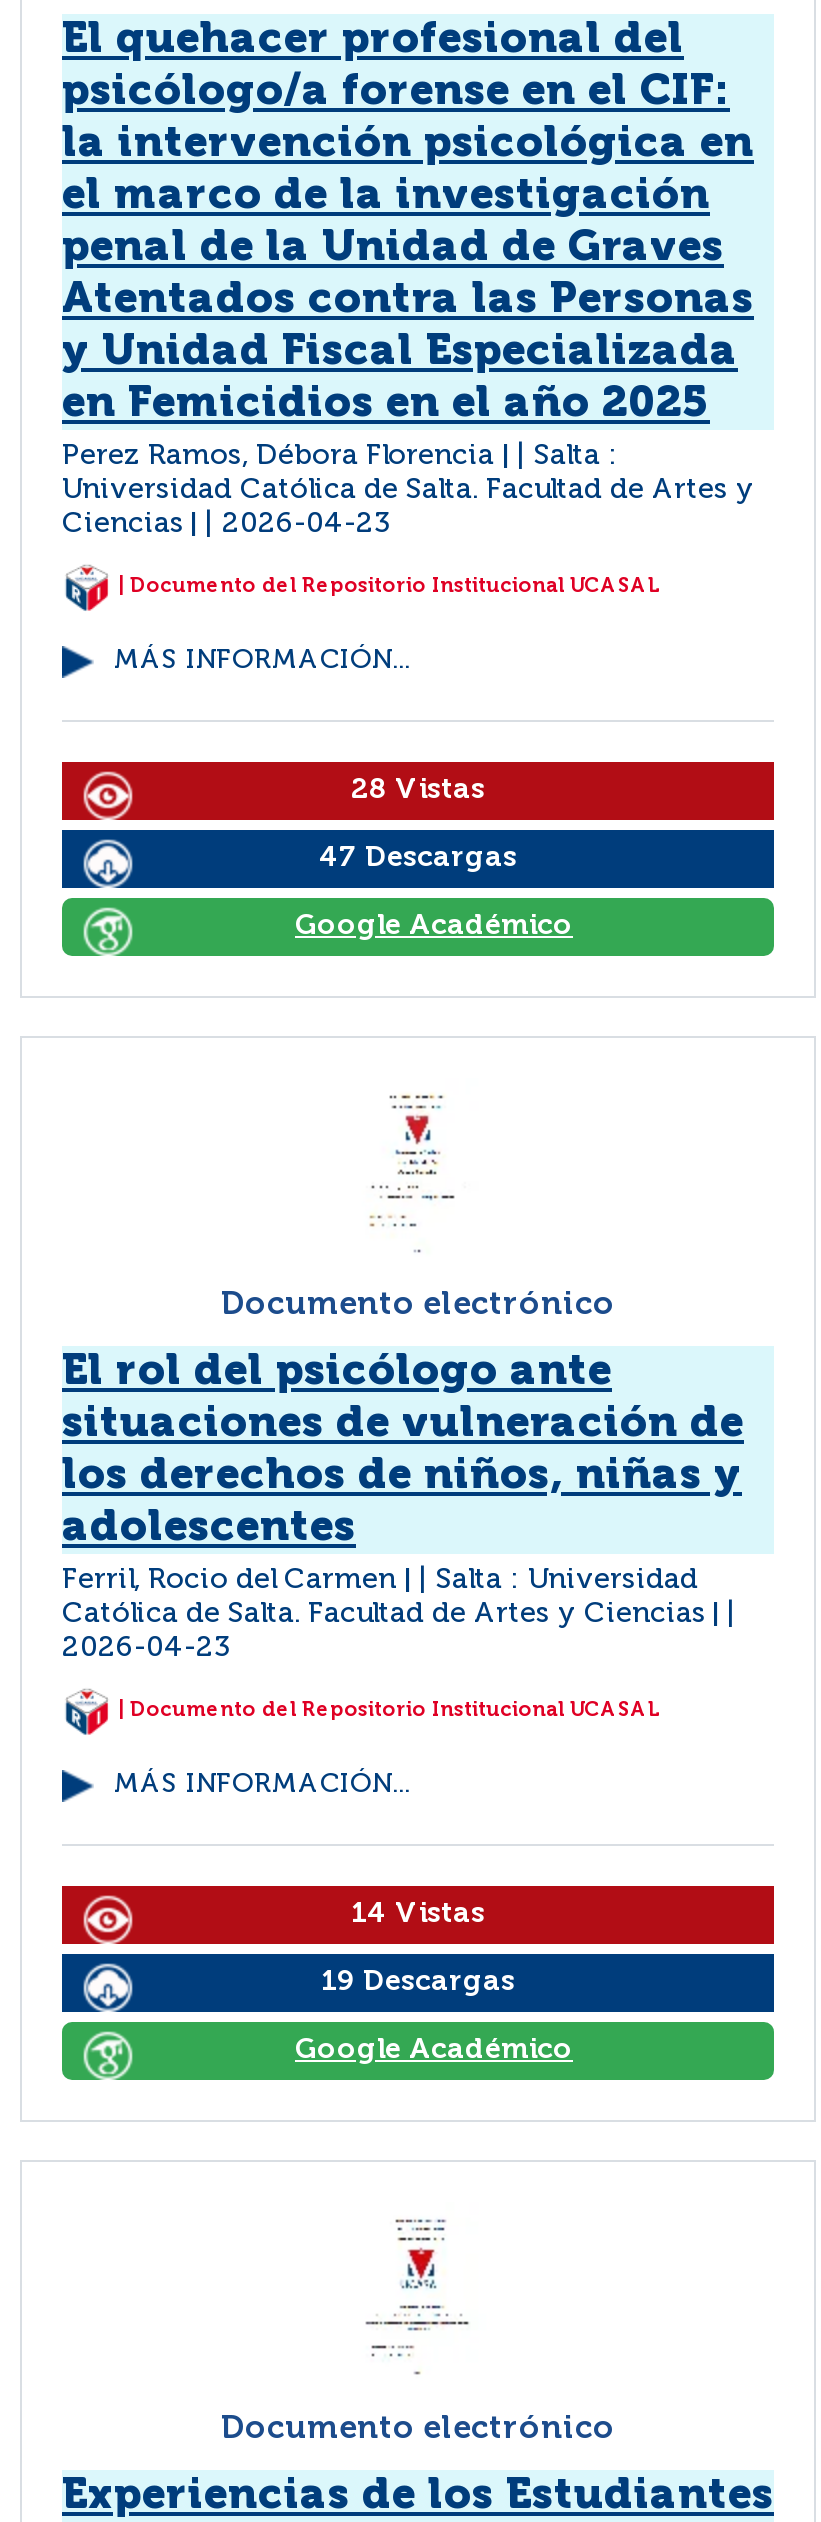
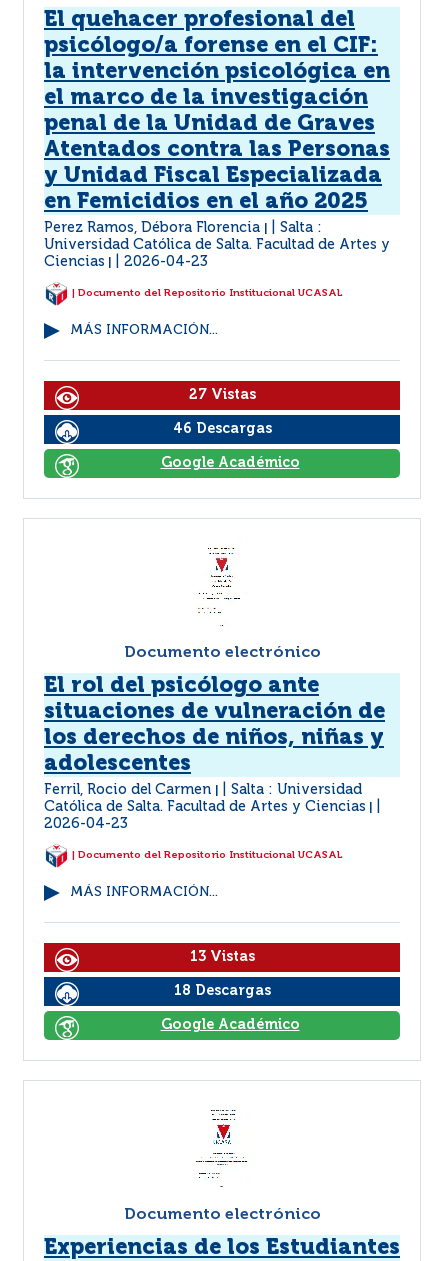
[351,776,485,804] 28 Vistas -> [188,388,255,402] 27 Vistas
[319,844,517,872] 47 Descargas -> [172,422,271,436] 46 Descargas
[351,1900,485,1928] 14 Vistas -> [189,950,254,964] 13 Vistas
[321,1968,515,1996] 19 Descargas -> [173,984,270,998] 18 Descargas

